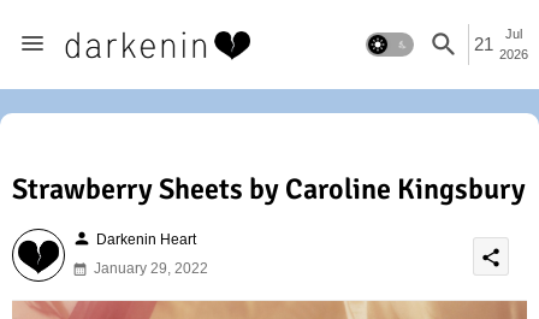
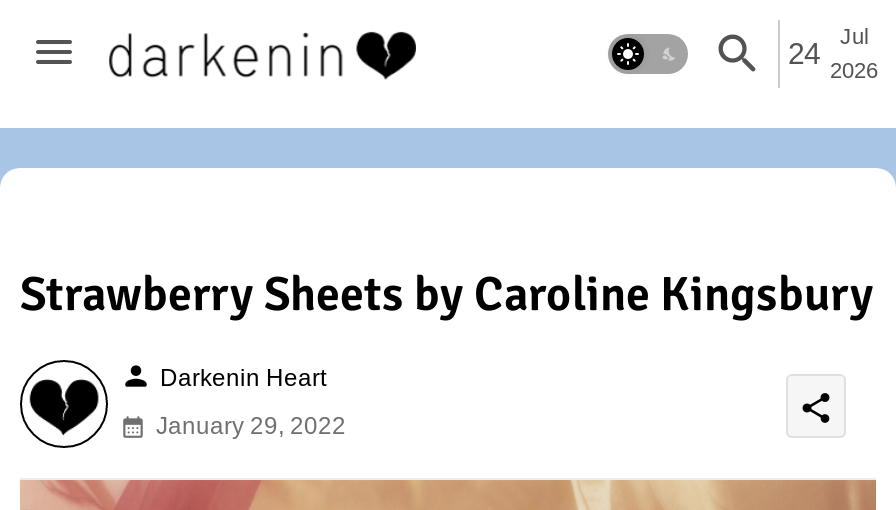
[474,34,528,61] 21 2026 -> [788,36,878,81] 24 2026

